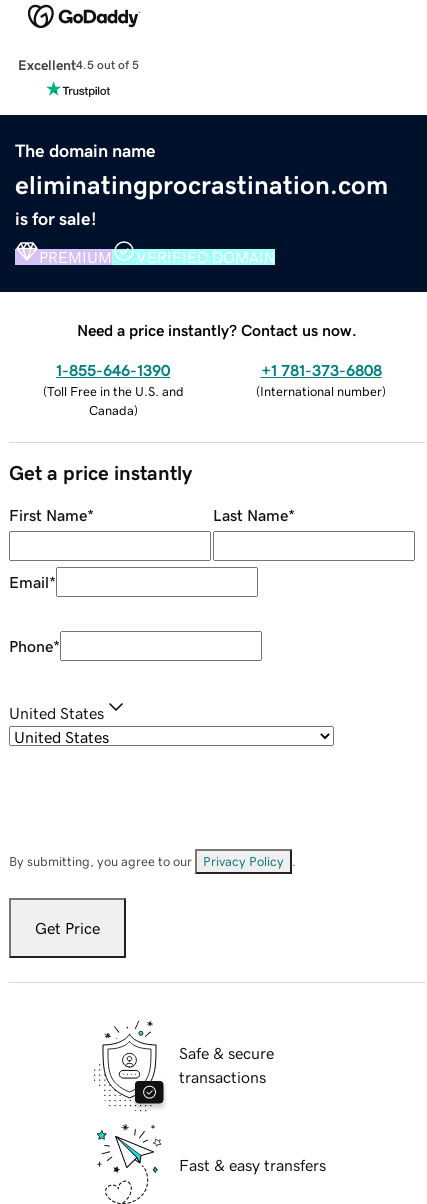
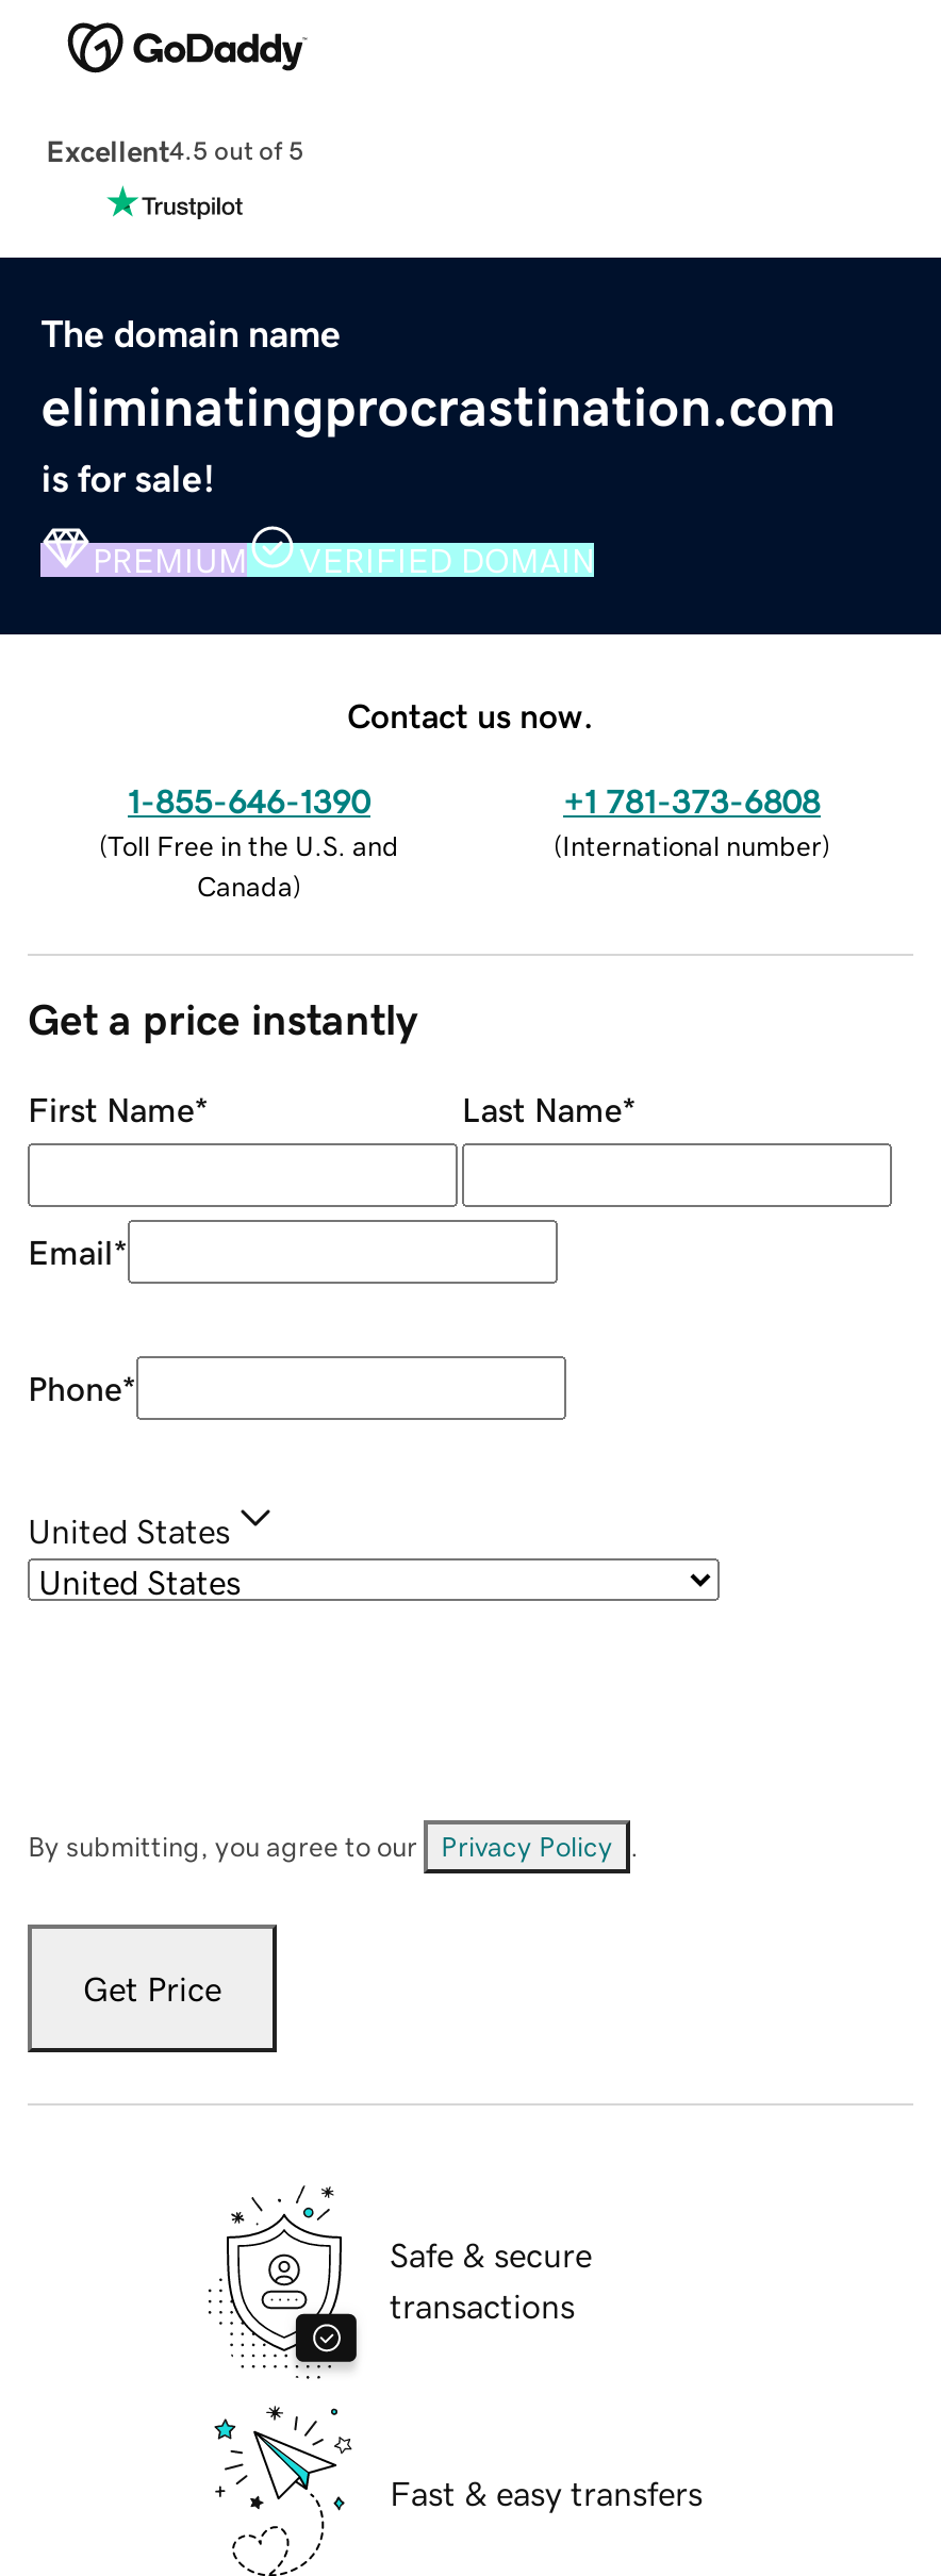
[77,322,357,338] Need a price instantly? Contact us now. -> [347,697,594,731] Contact us now.

